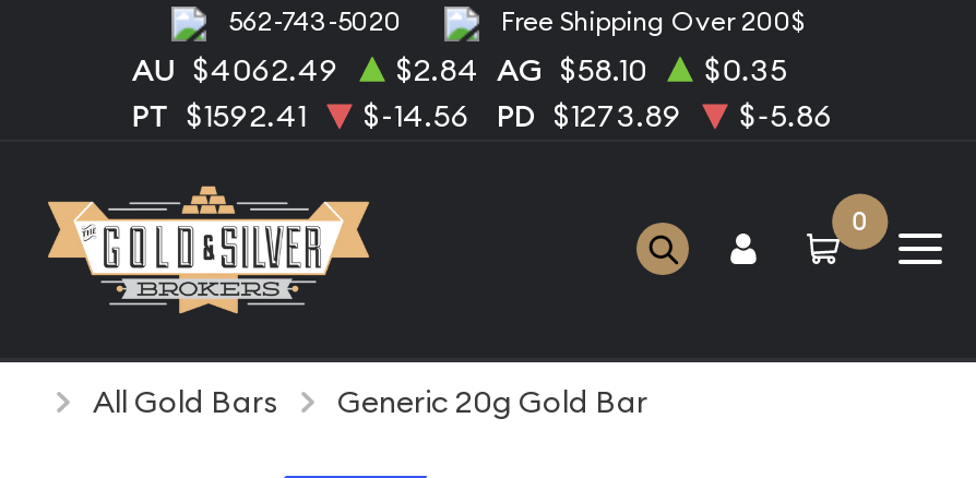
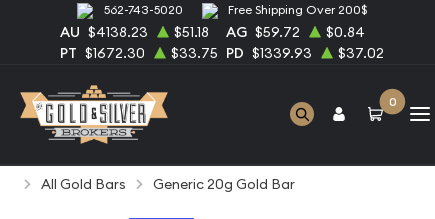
[132,49,833,134] AU $4062.49 | $2.84 AG $58.10 | $0.35 | PT $1592.41 | $-14.56 | PD $1273.89 | $-5.86 -> [60,22,384,61] AU $4138.23 | $51.18 | AG $59.72 | $0.84 | PT $1672.30 | $33.75 PD $1339.93 | $37.02

